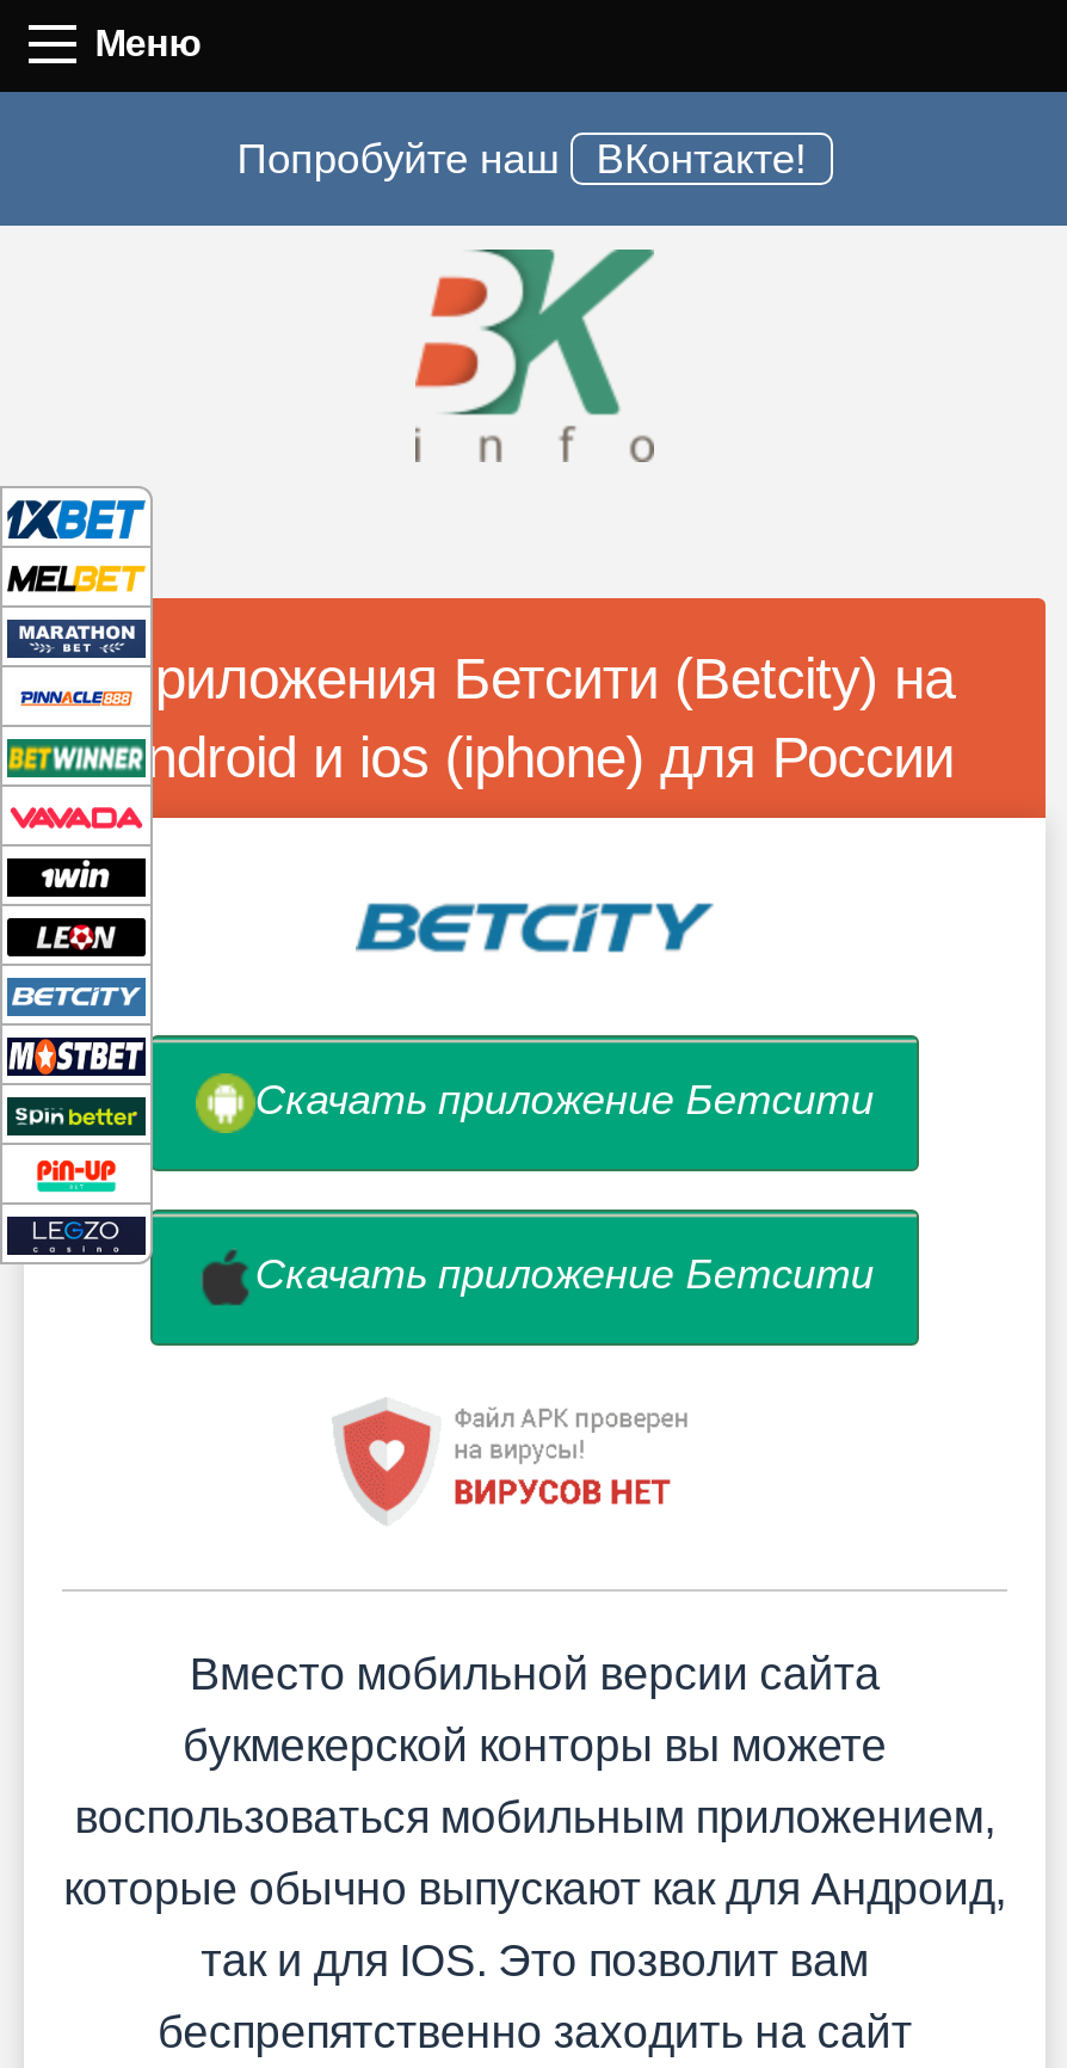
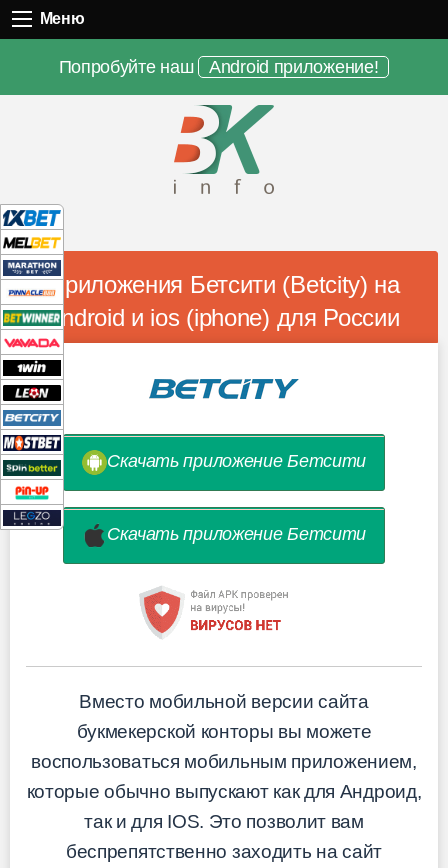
[237,134,806,182] Попробуйте наш ВКонтакте! -> [59,57,378,77] Попробуйте наш Android приложение!

